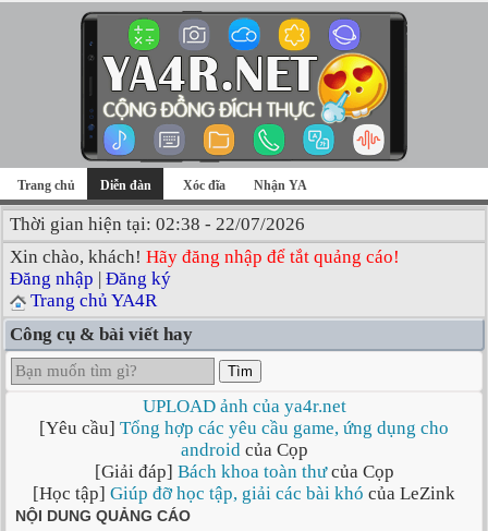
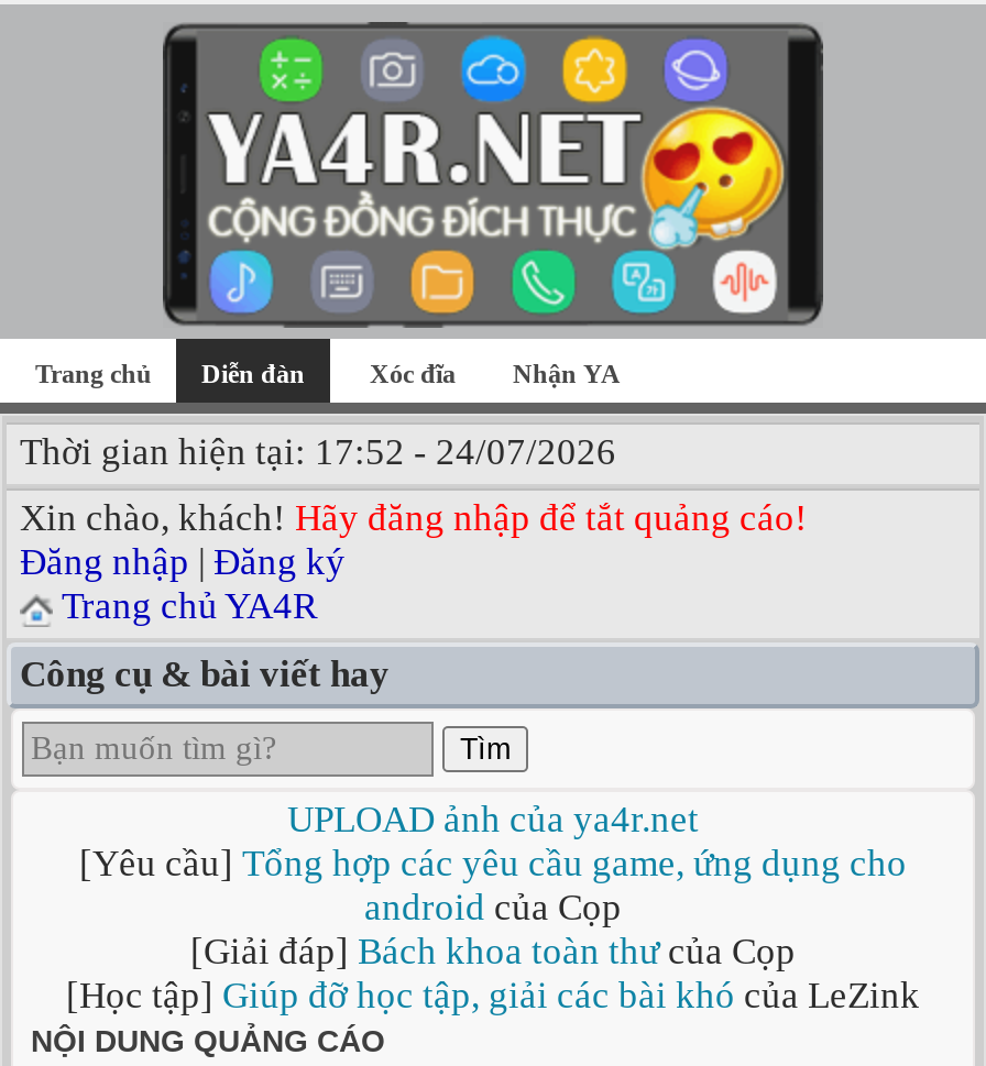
[10,214,305,234] Thời gian hiện tại: 02:38 - 22/07/2026 -> [20,431,616,473] Thời gian hiện tại: 17:52 - 24/07/2026

